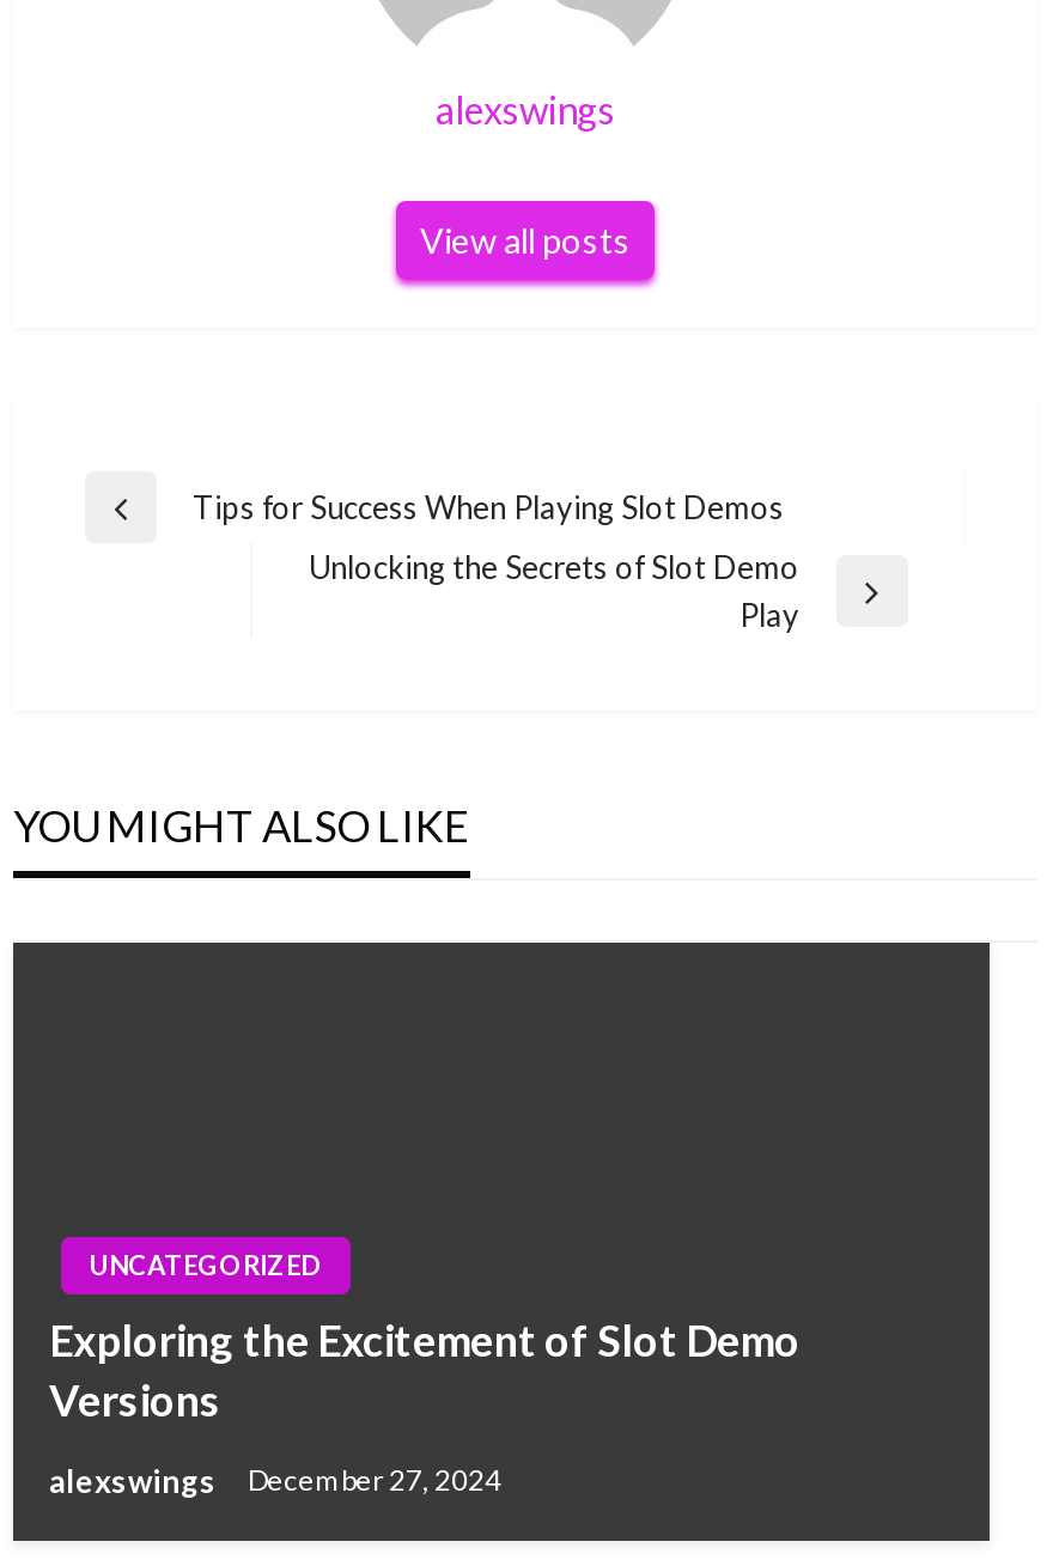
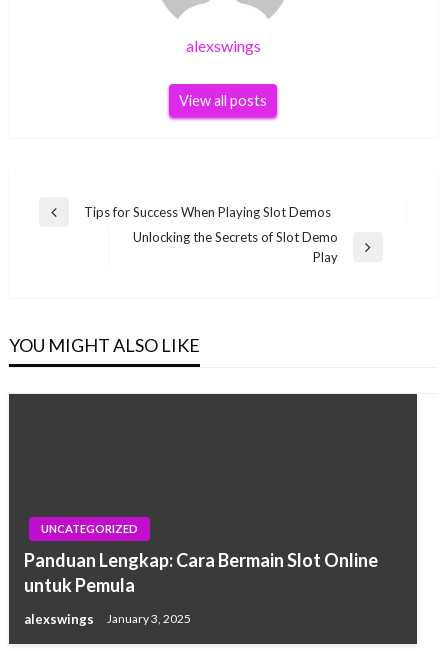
[49,1313,801,1426] Exploring the Excitement of Slot Demo | Versions -> [24,549,378,596] Panduan Lengkap: Cara Bermain Slot Online | untuk Pemula
[49,1461,501,1500] alexswings December 27, 2024 -> [24,611,191,627] alexswings January 3, 2025

